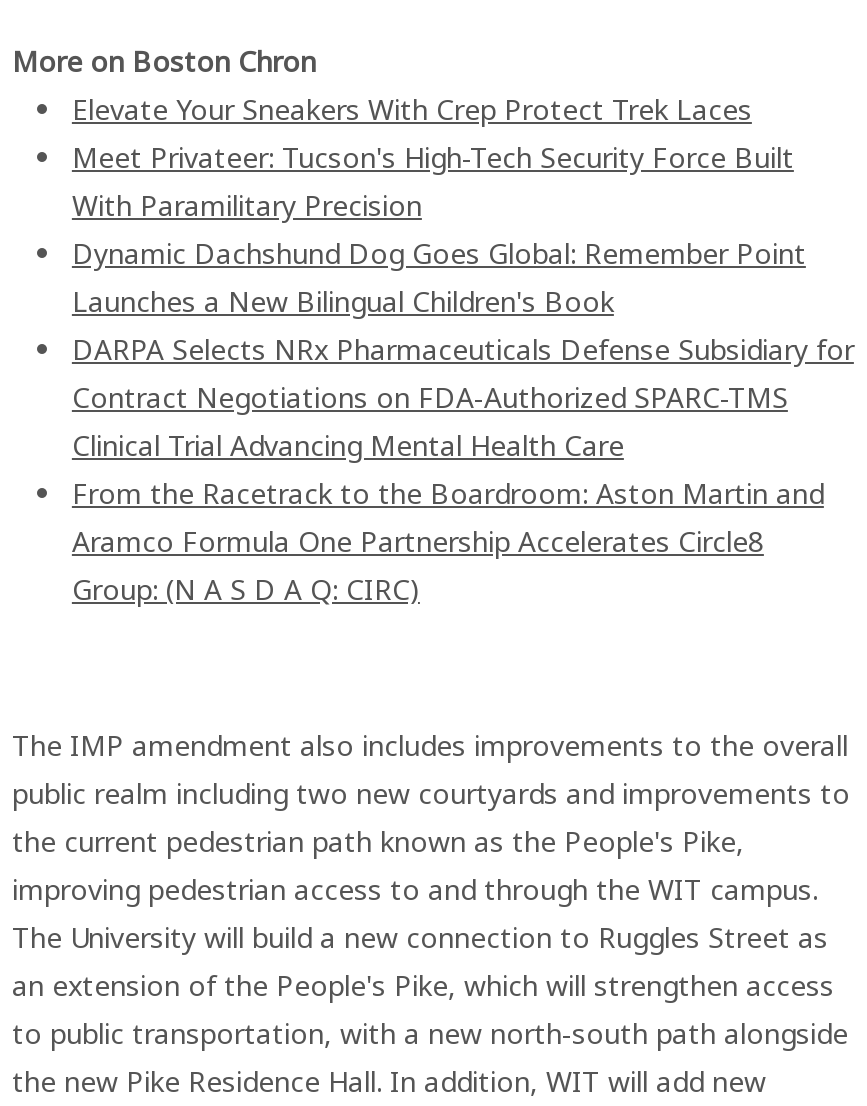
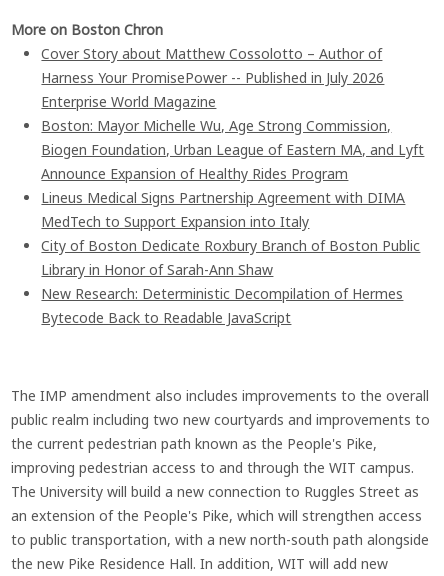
[72,90,854,608] Elevate Your Sneakers With Crep Protect Trek Laces | Meet Privateer: Tucson's High-Tech Security Force Built | With Paramilitary Precision | Dynamic Dachshund Dog Goes Global: Remember Point | Launches a New Bilingual Children's Book | DARPA Selects NRx Pharmaceuticals Defense Subsidiary for | Contract Negotiations on FDA-Authorized SPARC-TMS | Clinical Trial Advancing Mental Health Care | From the Racetrack to the Boardroom: Aston Martin and | Aramco Formula One Partnership Accelerates Circle8 | Group: (N A S D A Q: CIRC) -> [41,44,424,327] Cover Story about Matthew Cossolotto – Author of | Harness Your PromisePower -- Published in July 2026 | Enterprise World Magazine | Boston: Mayor Michelle Wu, Age Strong Commission, | Biogen Foundation, Urban League of Eastern MA, and Lyft | Announce Expansion of Healthy Rides Program | Lineus Medical Signs Partnership Agreement with DIMA | MedTech to Support Expansion into Italy | City of Boston Dedicate Roxbury Branch of Boston Public | Library in Honor of Sarah-Ann Shaw | New Research: Deterministic Decompilation of Hermes | Bytecode Back to Readable JavaScript

